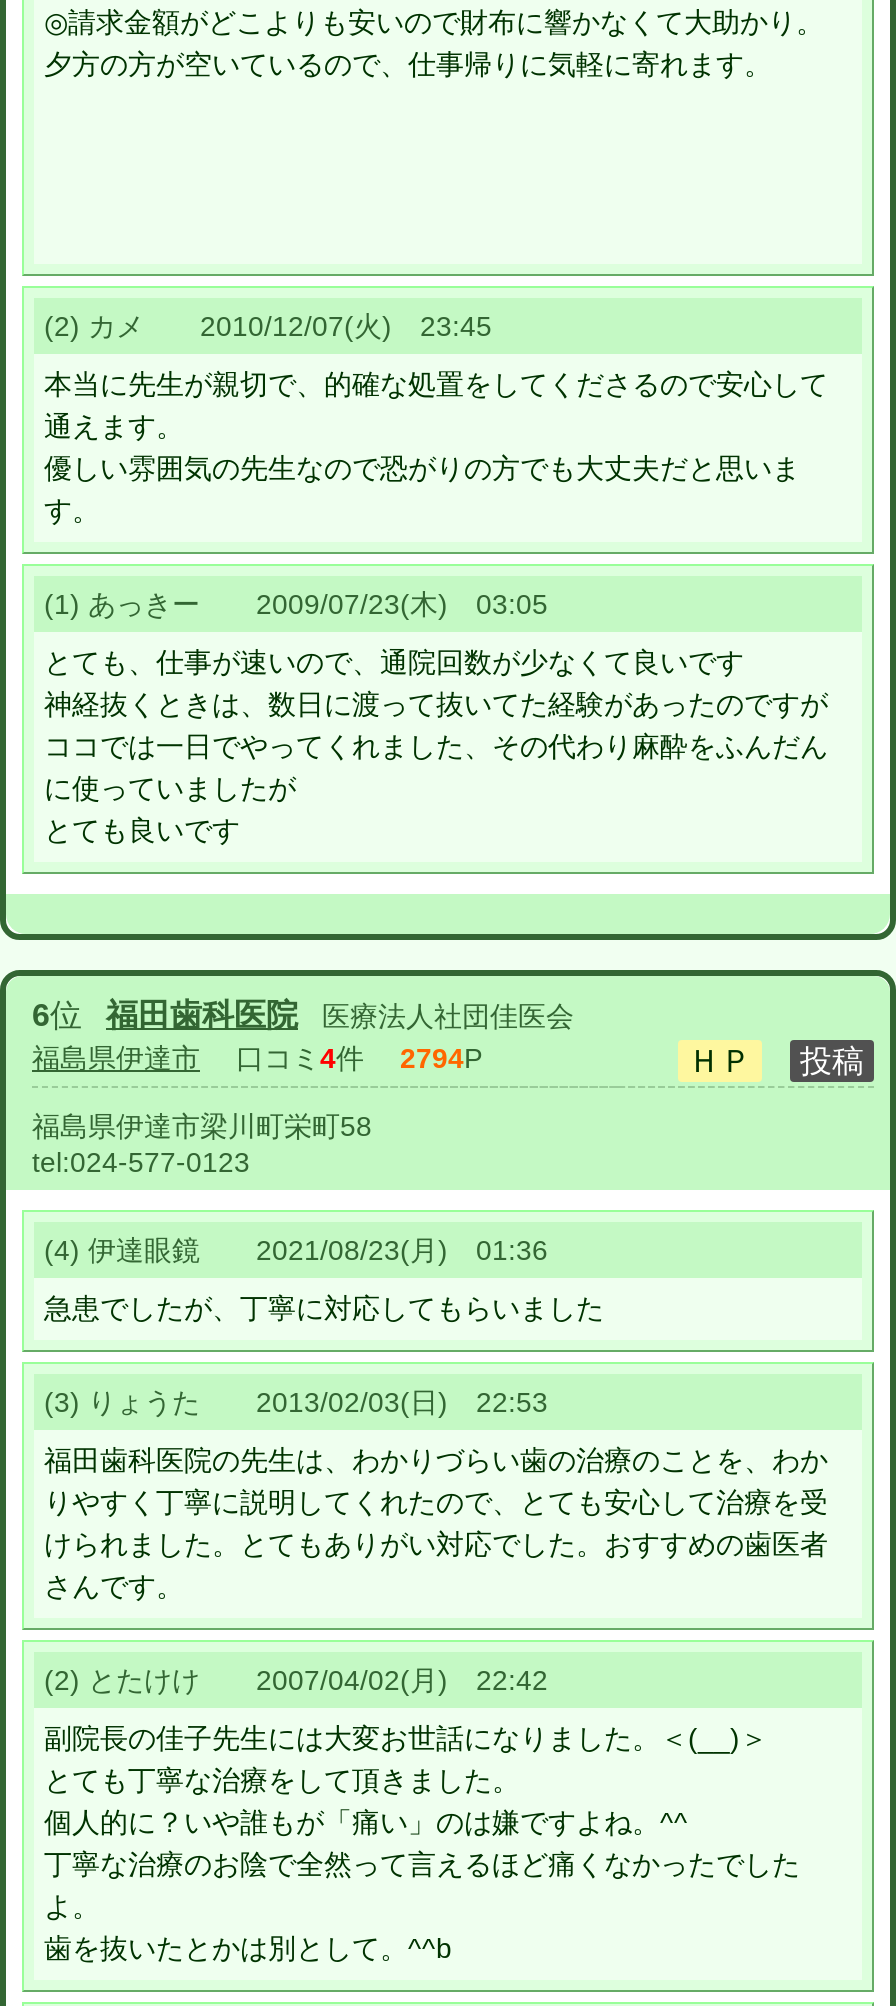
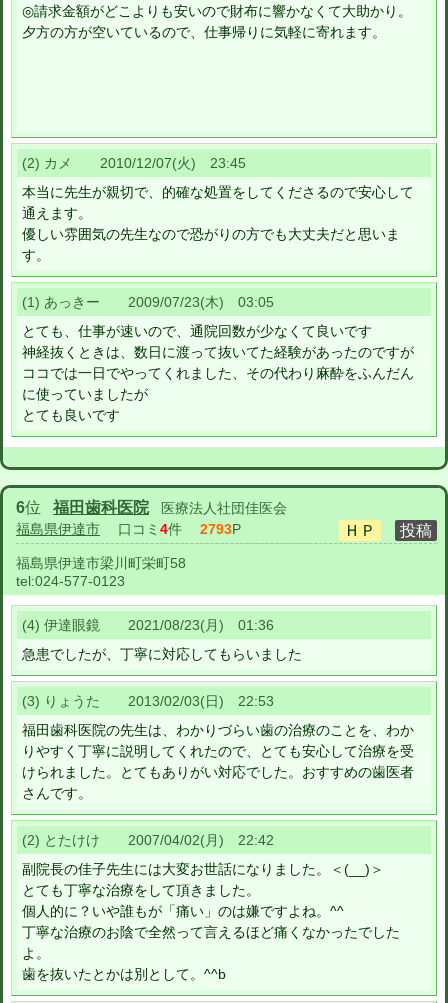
[32,1043,482,1075] 福島県伊達市口コミ4件2794P -> [16,521,241,537] 福島県伊達市口コミ4件2793P

